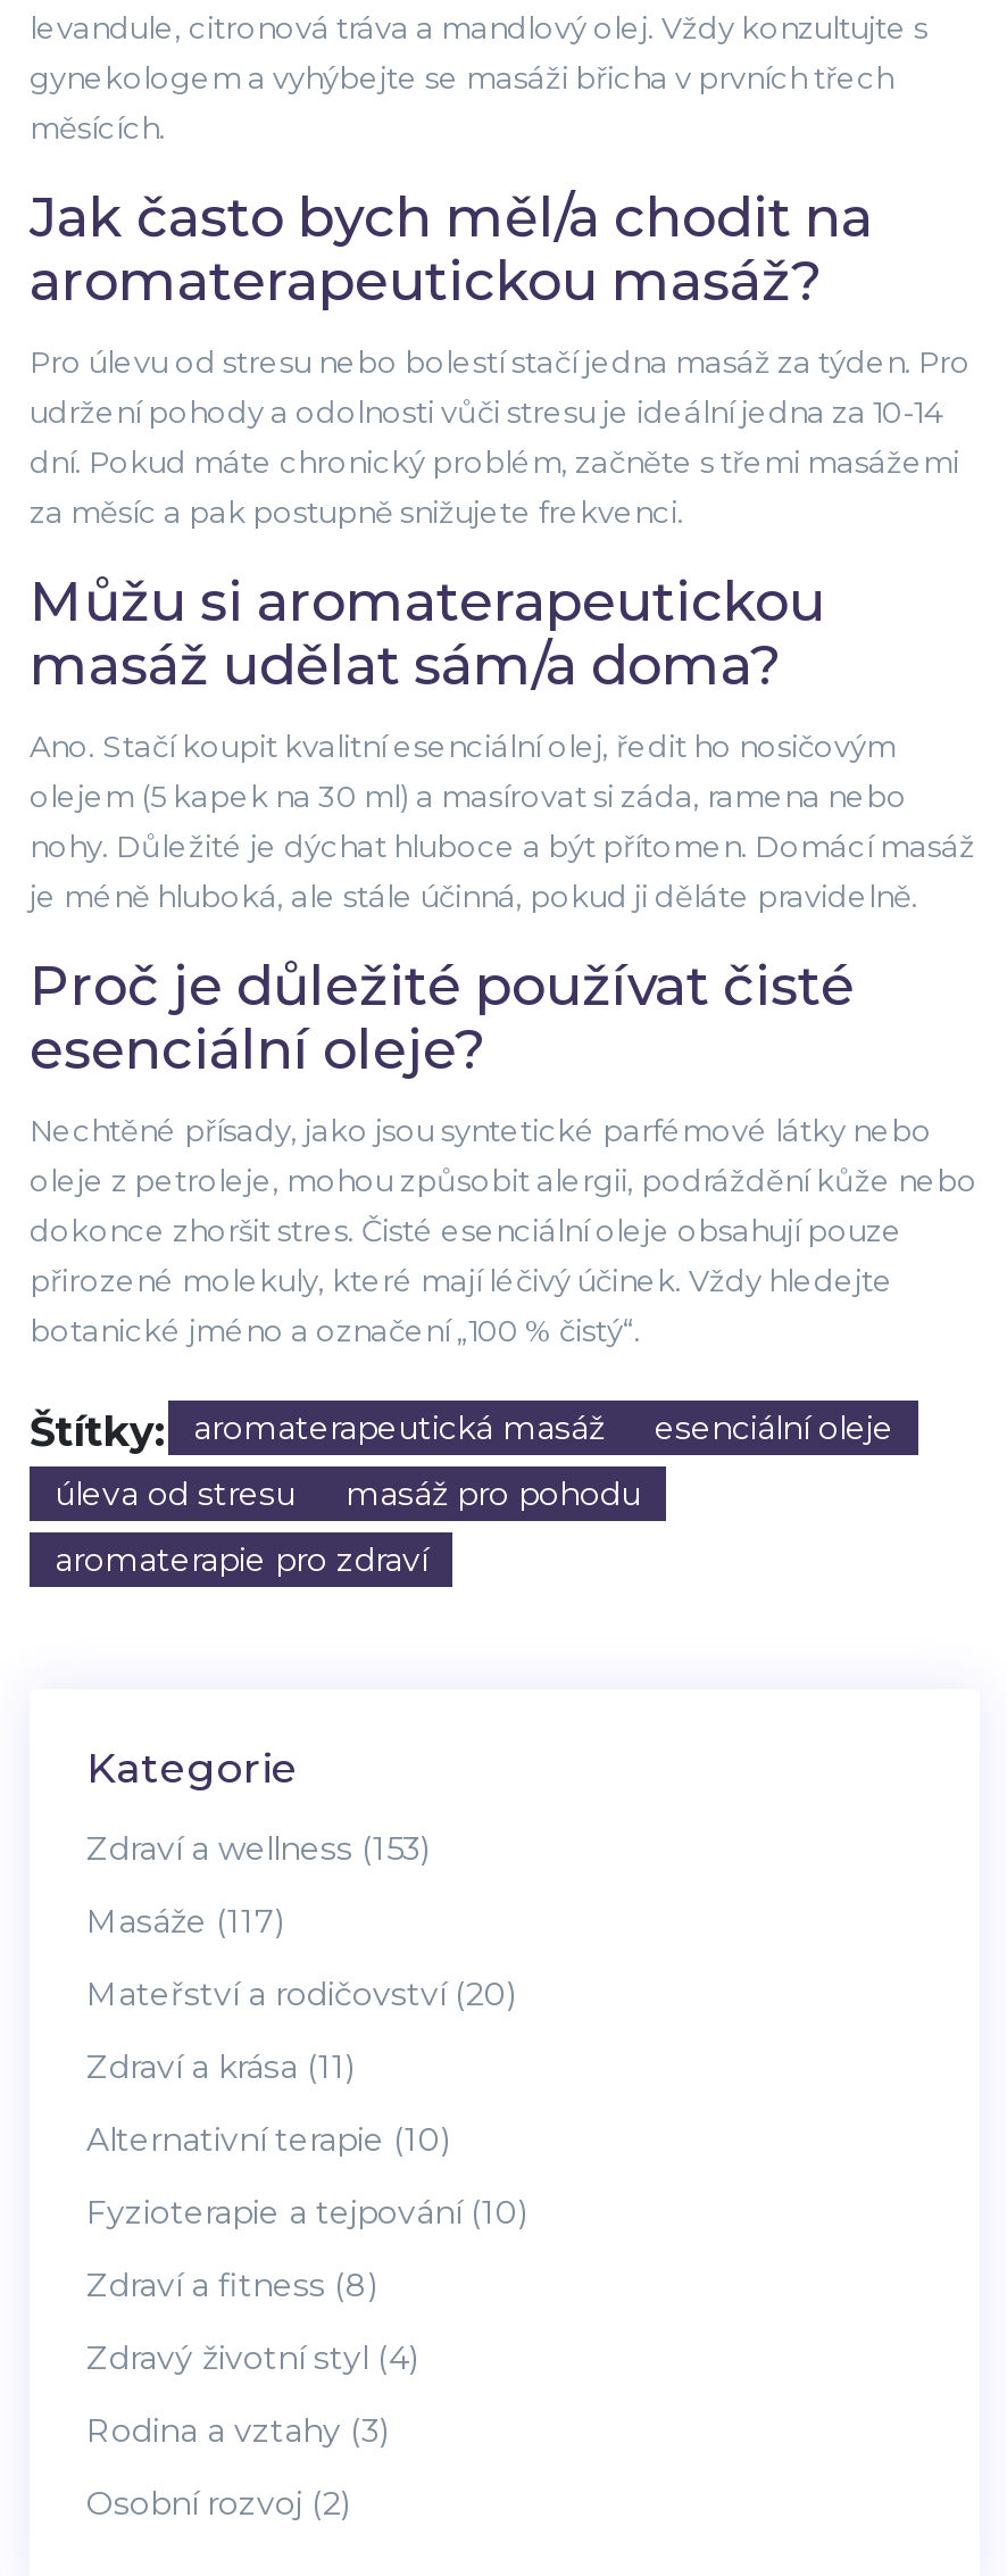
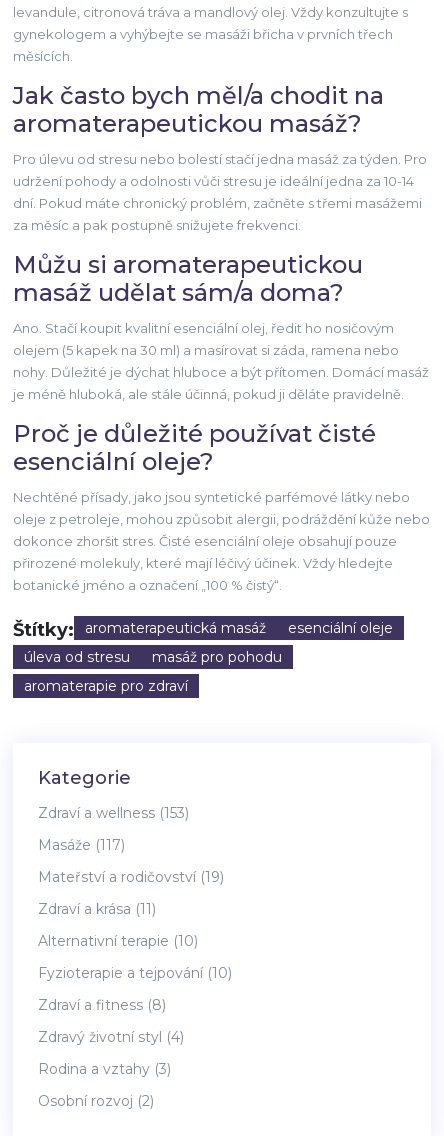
[86,1974,516,2015] Mateřství a rodičovství (20) -> [38,868,224,886] Mateřství a rodičovství (19)

